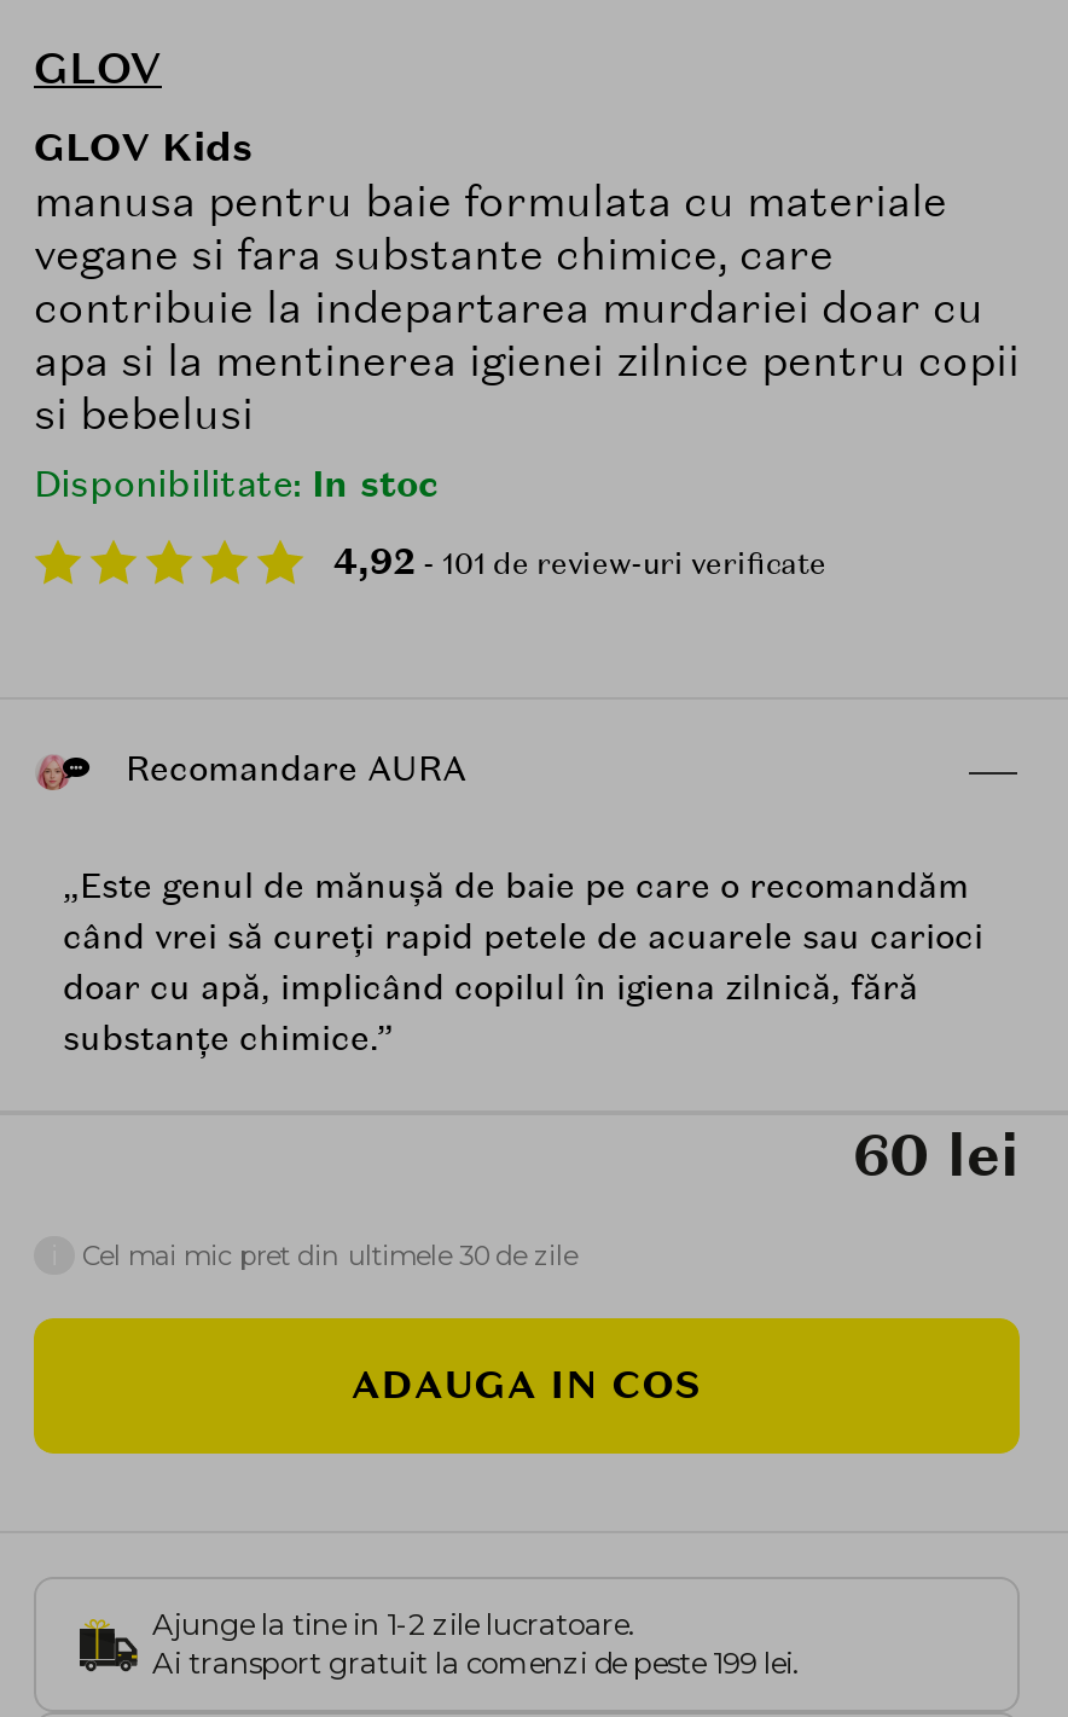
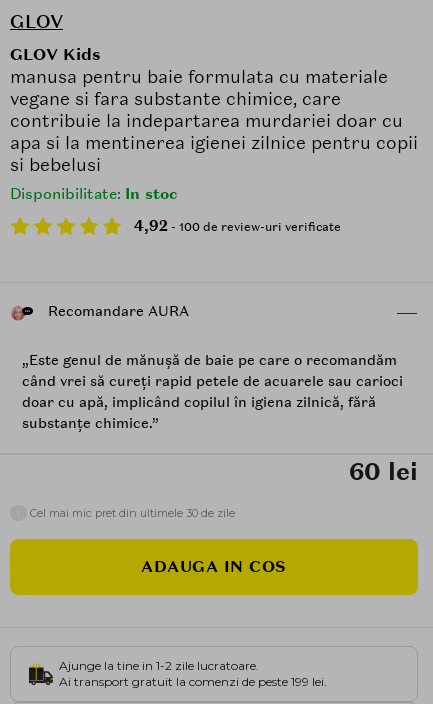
[333,536,826,585] 4,92 - 101 de review-uri verificate -> [134,215,341,235] 4,92 - 100 de review-uri verificate

